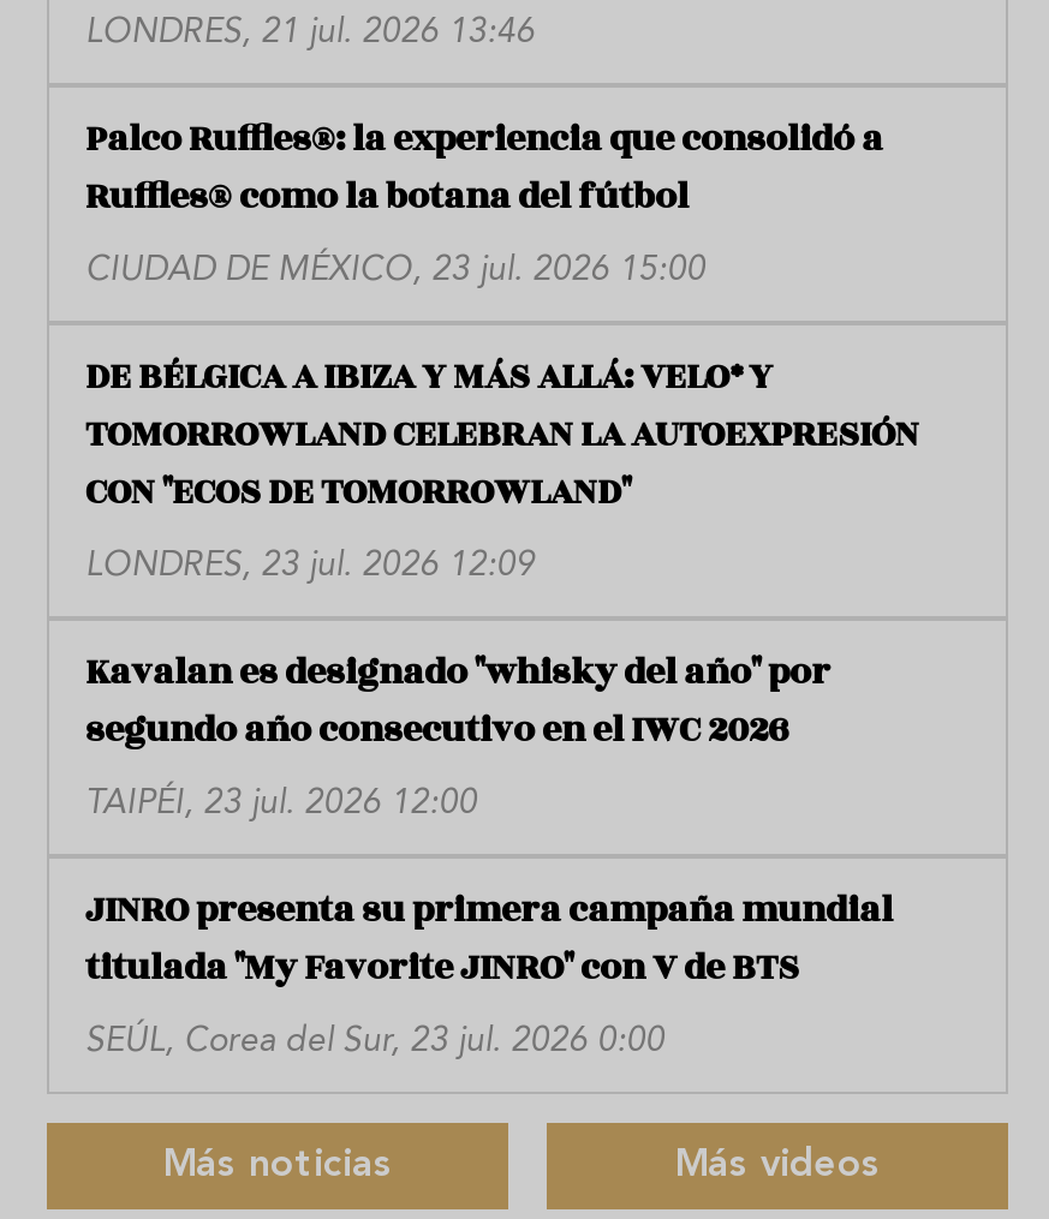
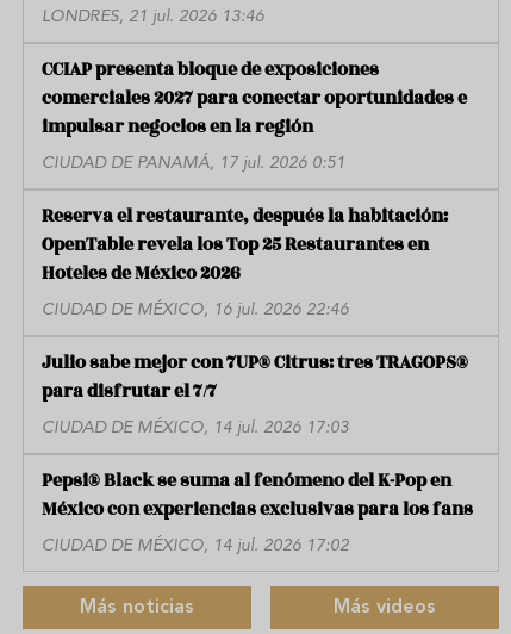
[85,113,883,226] Palco Ruffles®: la experiencia que consolidó a | Ruffles® como la botana del fútbol -> [42,56,467,141] CCIAP presenta bloque de exposiciones | comerciales 2027 para conectar oportunidades e | impulsar negocios en la región
[85,254,705,288] CIUDAD DE MÉXICO, 23 jul. 2026 15:00 -> [42,155,345,172] CIUDAD DE PANAMÁ, 17 jul. 2026 0:51
[85,350,919,521] DE BÉLGICA A IBIZA Y MÁS ALLÁ: VELO* Y | TOMORROWLAND CELEBRAN LA AUTOEXPRESIÓN | CON "ECOS DE TOMORROWLAND" -> [42,203,448,288] Reserva el restaurante, después la habitación: | OpenTable revela los Top 25 Restaurantes en | Hoteles de México 2026
[85,550,535,583] LONDRES, 23 jul. 2026 12:09 -> [42,302,349,319] CIUDAD DE MÉXICO, 16 jul. 2026 22:46
[85,646,830,759] Kavalan es designado "whisky del año" por | segundo año consecutivo en el IWC 2026 -> [42,350,468,406] Julio sabe mejor con 7UP® Citrus: tres TRAGOPS® | para disfrutar el 7/7
[85,788,477,821] TAIPÉI, 23 jul. 2026 12:00 -> [42,420,349,437] CIUDAD DE MÉXICO, 14 jul. 2026 17:03
[85,884,893,997] JINRO presenta su primera campaña mundial | titulada "My Favorite JINRO" con V de BTS -> [42,468,473,524] Pepsi® Black se suma al fenómeno del K-Pop en | México con experiencias exclusivas para los fans
[85,1025,664,1059] SEÚL, Corea del Sur, 23 jul. 2026 0:00 -> [42,538,349,555] CIUDAD DE MÉXICO, 14 jul. 2026 17:02

